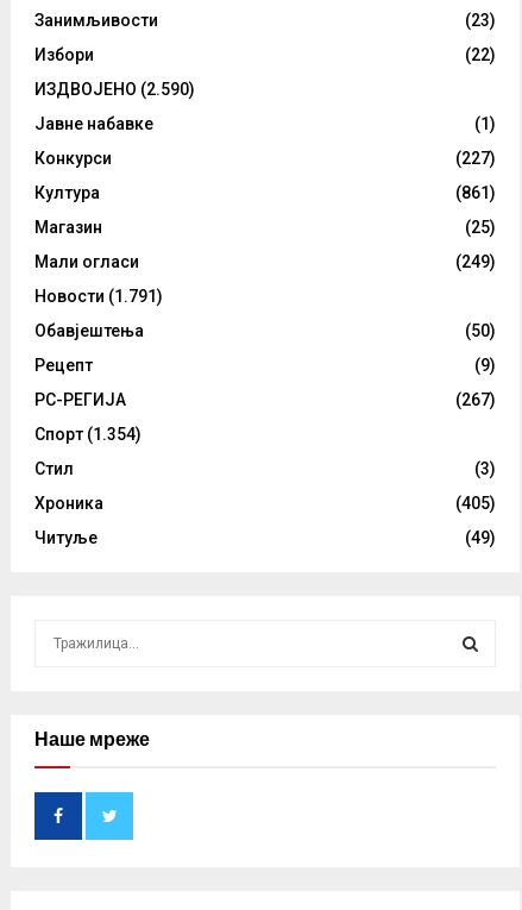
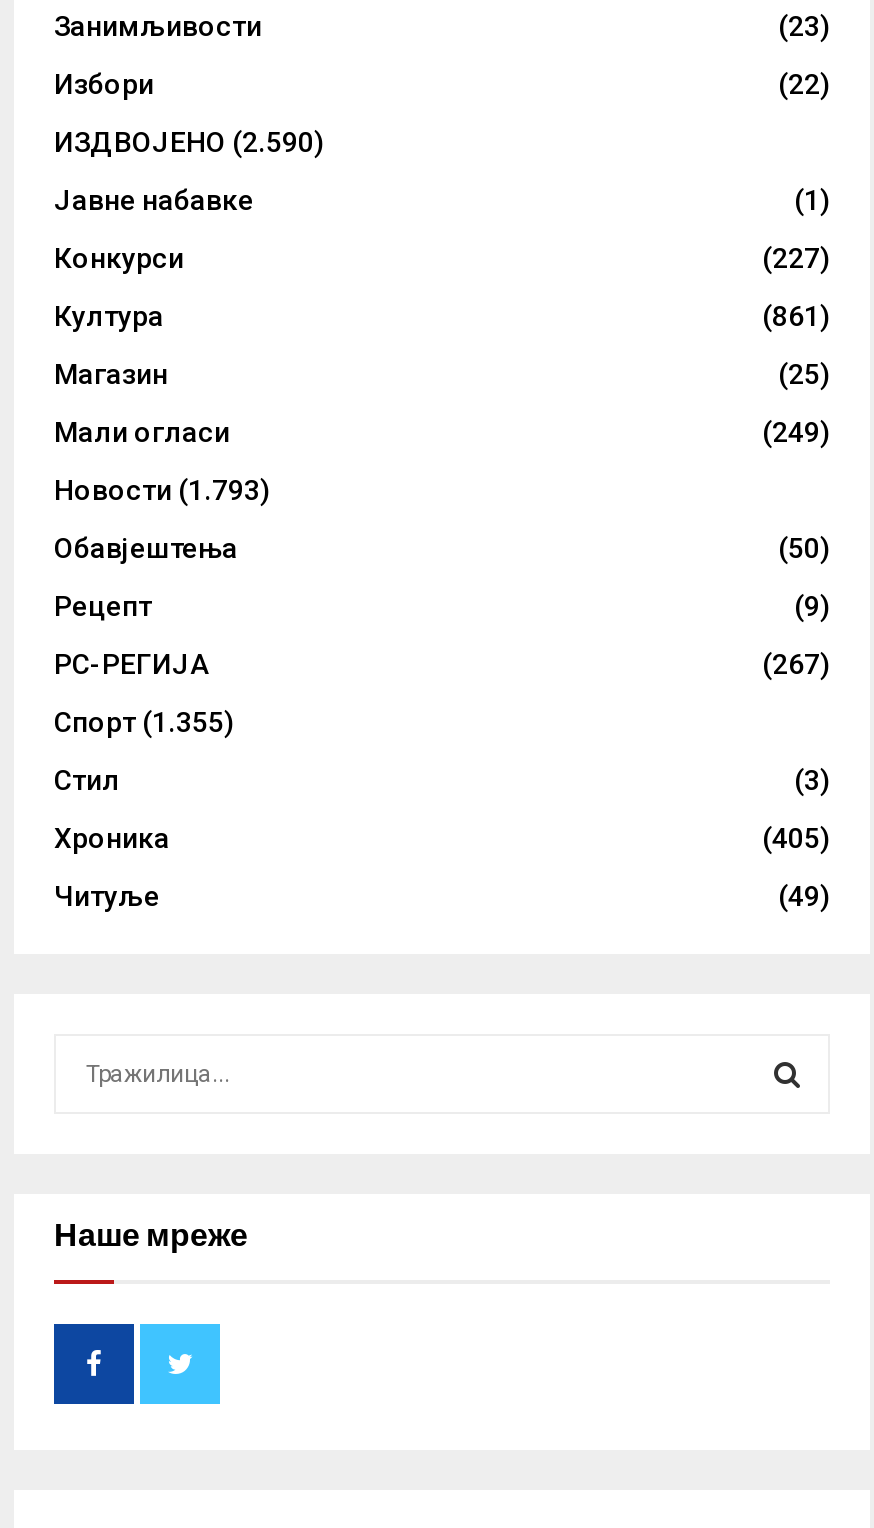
[34,287,163,306] Новости (1.791) -> [54,474,270,506] Новости (1.793)
[34,425,141,444] Спорт (1.354) -> [54,706,234,738] Спорт (1.355)

